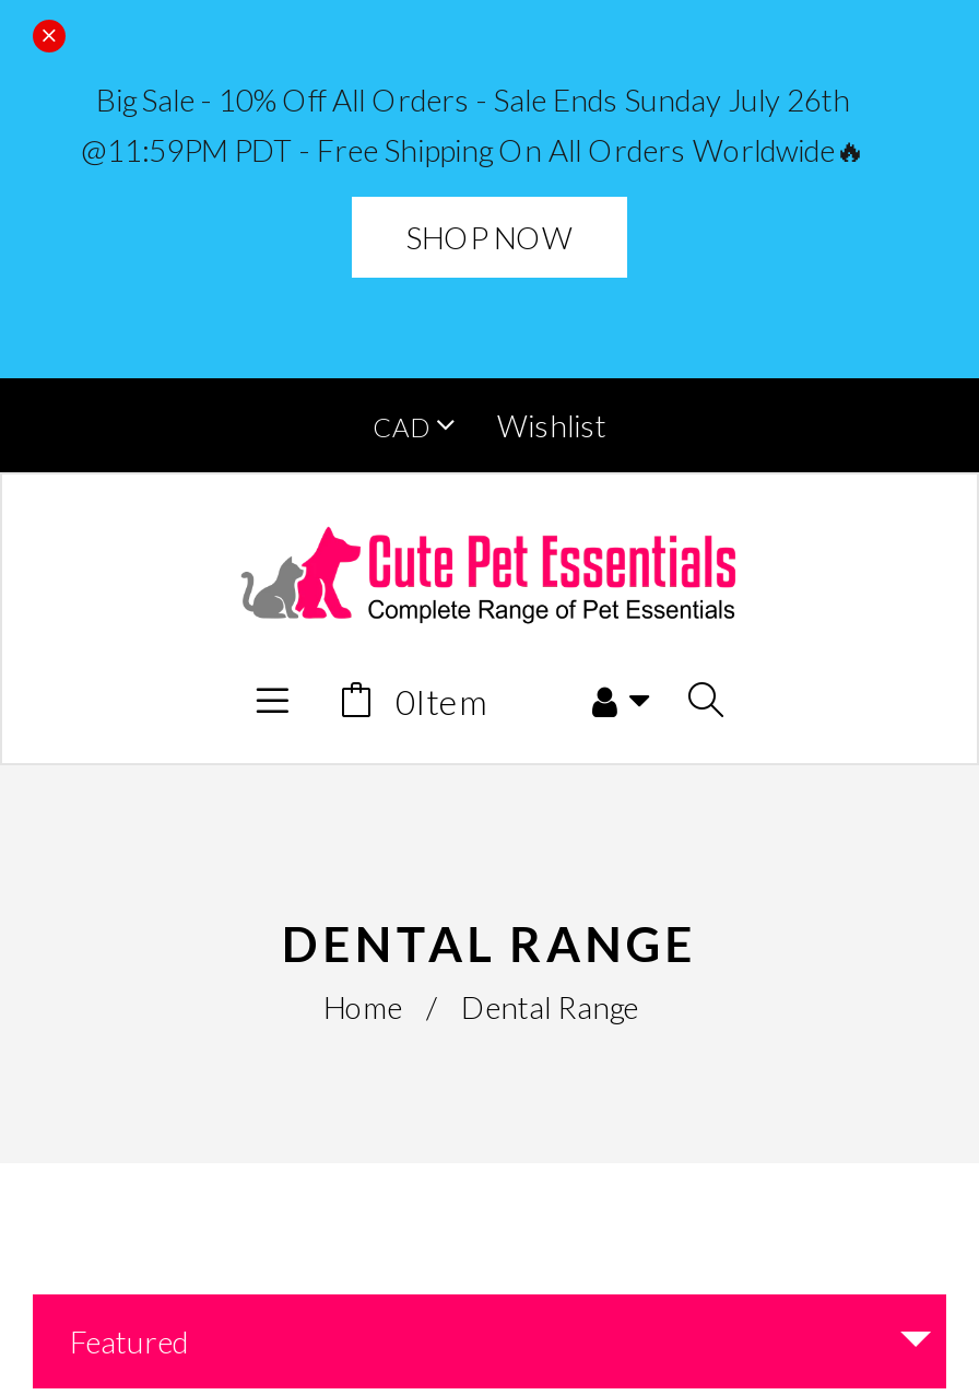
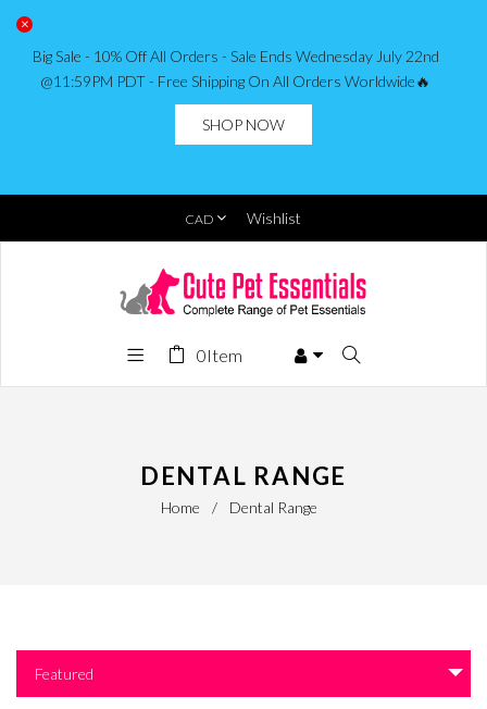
[96,81,850,118] Big Sale - 10% Off All Orders - Sale Ends Sunday July 26th -> [32,47,439,65] Big Sale - 10% Off All Orders - Sale Ends Wednesday July 22nd

